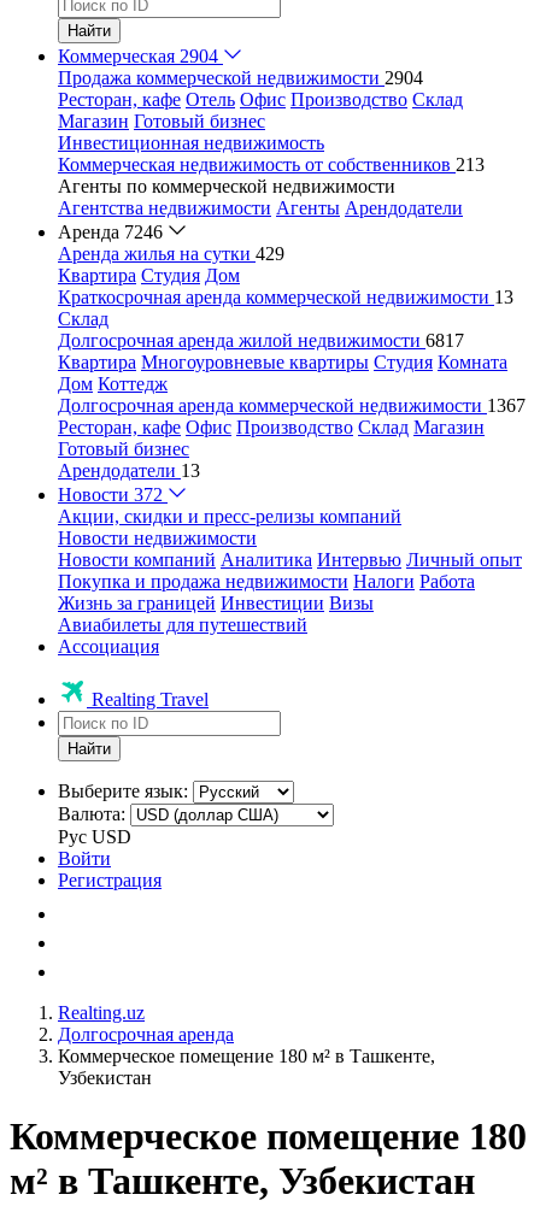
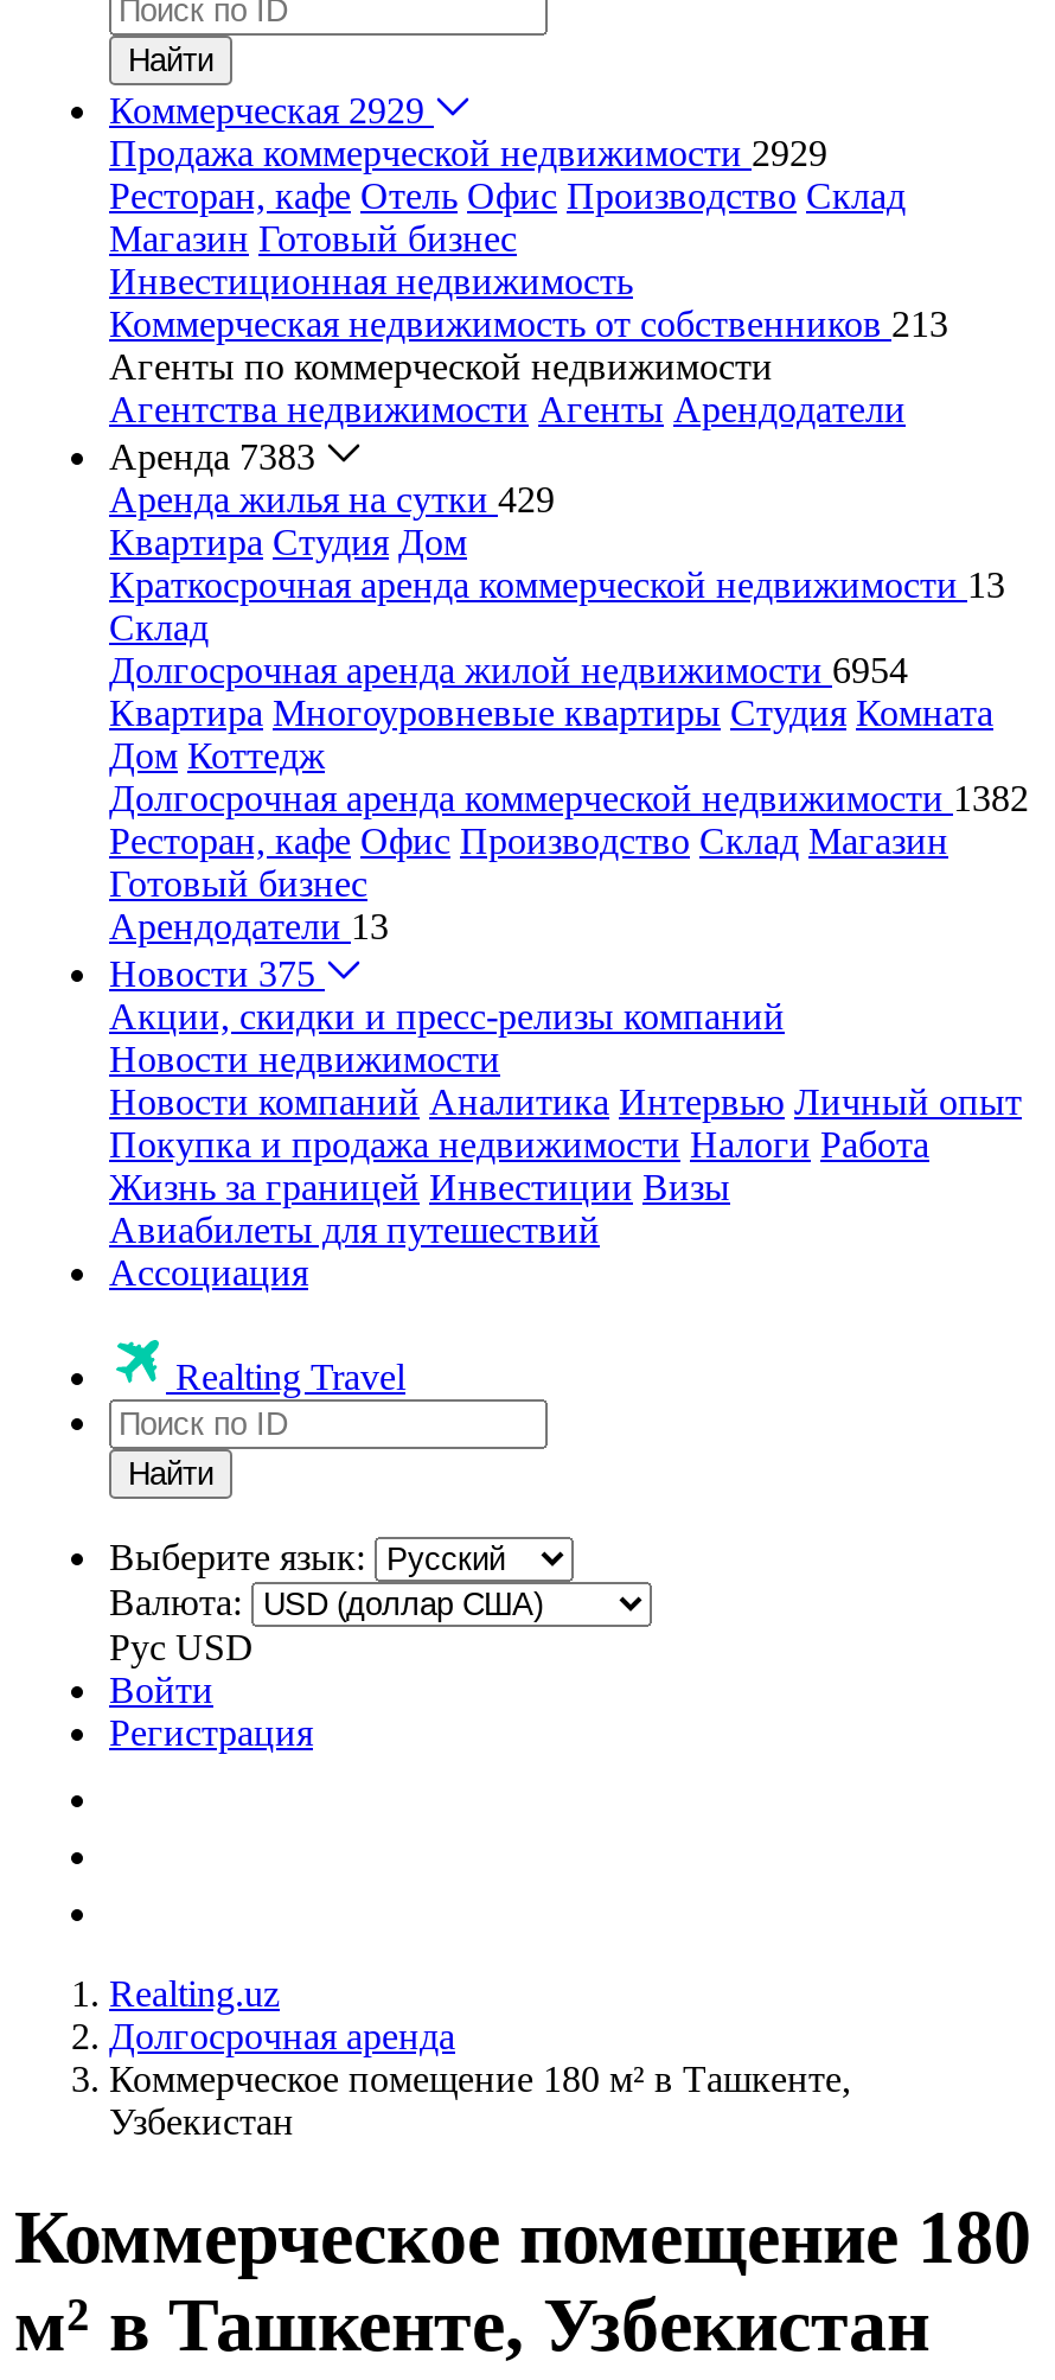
[58,46,218,66] Коммерческая 2904 -> [109,90,424,130] Коммерческая 2929
[58,67,423,88] Продажа коммерческой недвижимости 2904 -> [109,133,827,173] Продажа коммерческой недвижимости 2929
[58,222,163,242] Аренда 7246 -> [109,436,315,477] Аренда 7383
[58,330,464,351] Долгосрочная аренда жилой недвижимости 6817 -> [109,650,908,690] Долгосрочная аренда жилой недвижимости 6954
[58,395,526,416] Долгосрочная аренда коммерческой недвижимости 1367 -> [109,778,1029,818] Долгосрочная аренда коммерческой недвижимости 1382
[58,484,163,505] Новости 372 -> [109,953,315,994] Новости 375

